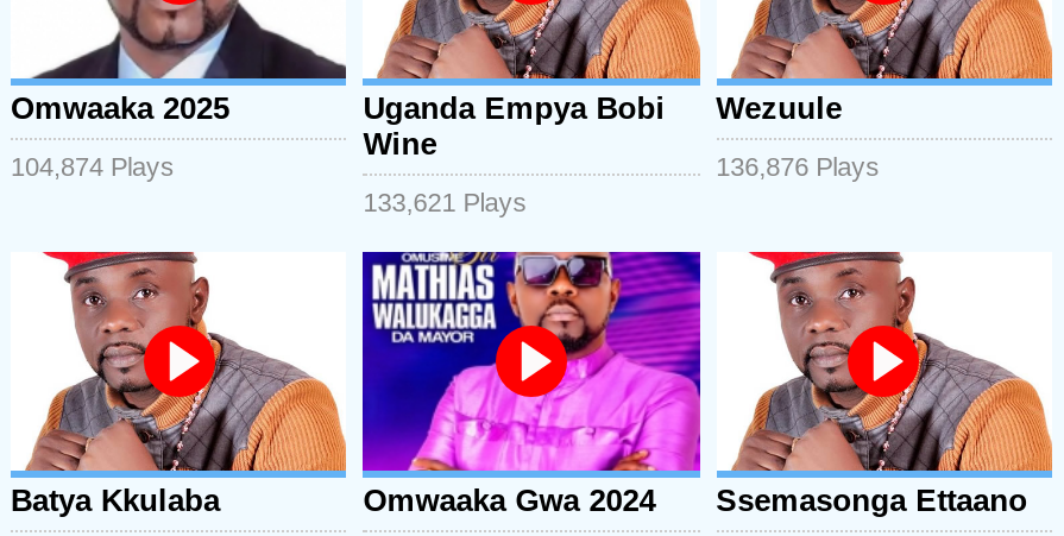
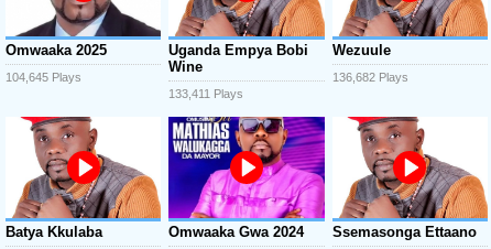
[11,151,175,179] 104,874 Plays -> [6,70,81,83] 104,645 Plays
[716,151,880,179] 136,876 Plays -> [332,70,408,83] 136,682 Plays
[363,187,527,215] 133,621 Plays -> [169,86,244,100] 133,411 Plays

